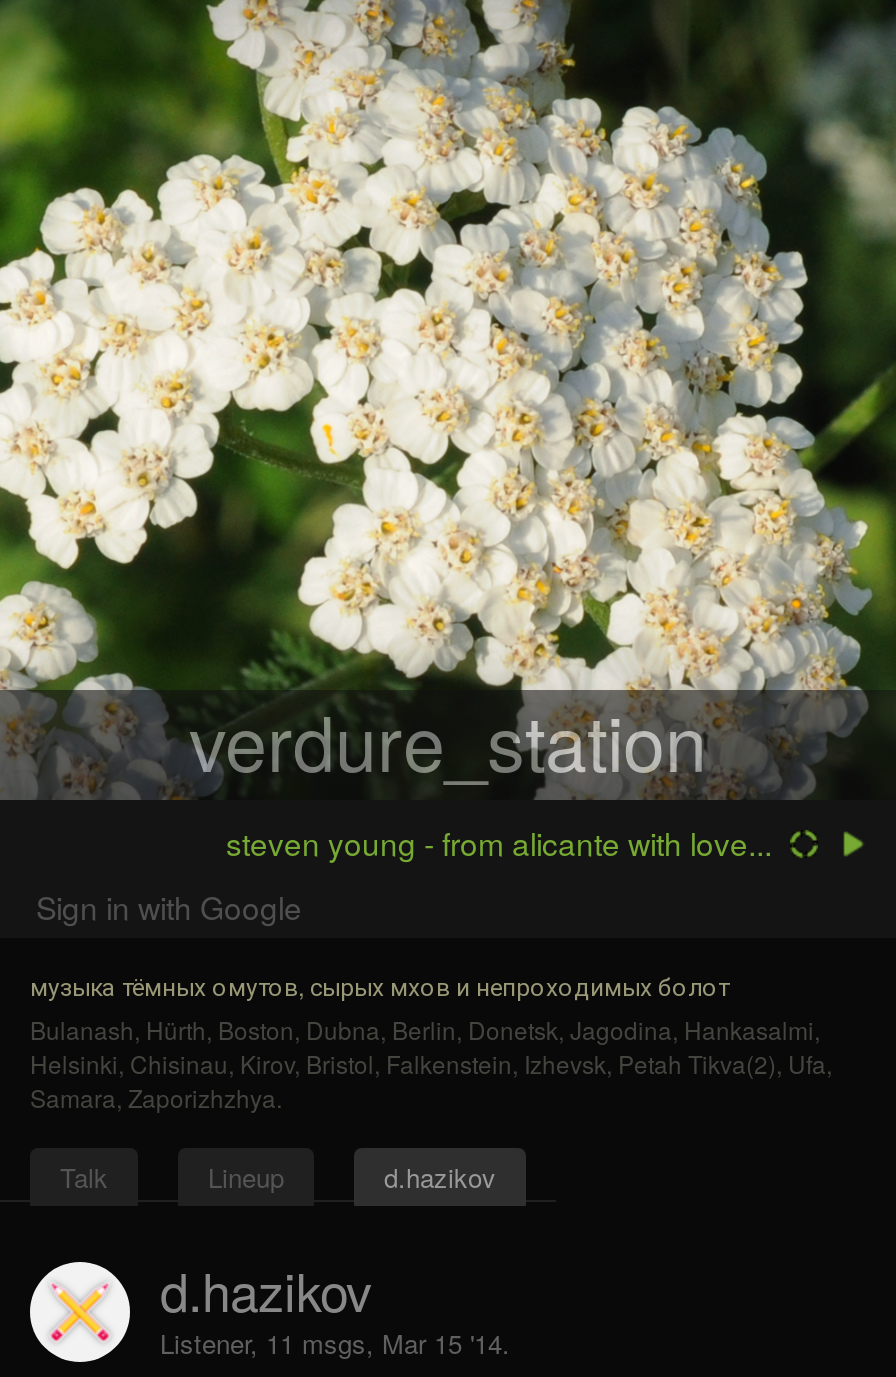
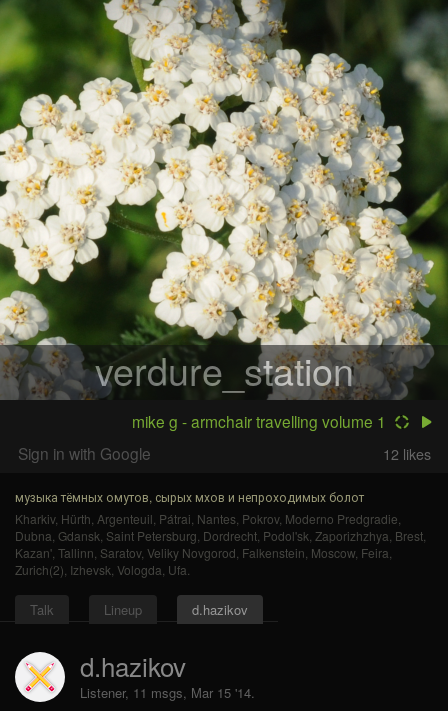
[226,820,772,864] steven young - from alicante with love... -> [132,410,386,432] mike g - armchair travelling volume 1
none -> [383,444,431,464] 12 likes
[30,1012,832,1114] Bulanash, Hürth, Boston, Dubna, Berlin, Donetsk, Jagodina, Hankasalmi, | Helsinki, Chisinau, Kirov, Bristol, Falkenstein, Izhevsk, Petah Tikva(2), Ufa, | Samara, Zaporizhzhya. -> [15,510,426,578] Kharkiv, Hürth, Argenteuil, Pátrai, Nantes, Pokrov, Moderno Predgradie, | Dubna, Gdansk, Saint Petersburg, Dordrecht, Podol'sk, Zaporizhzhya, Brest, | Kazan', Tallinn, Saratov, Veliky Novgorod, Falkenstein, Moscow, Feira, | Zurich(2), Izhevsk, Vologda, Ufa.

